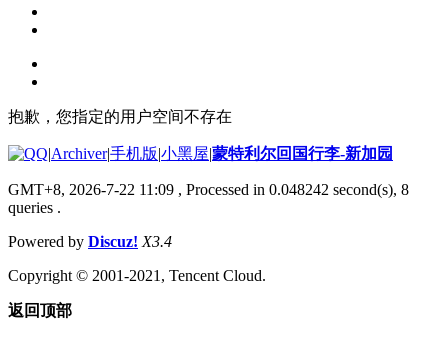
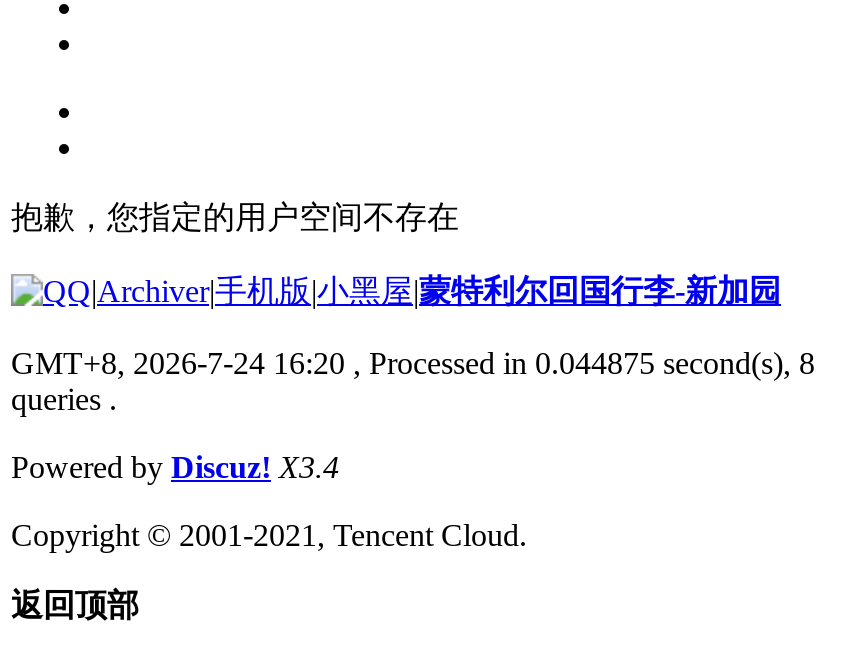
[8,181,409,198] GMT+8, 2026-7-22 11:09, Processed in 0.048242 second(s), 8 -> [11,346,815,380] GMT+8, 2026-7-24 16:20, Processed in 0.044875 second(s), 8

